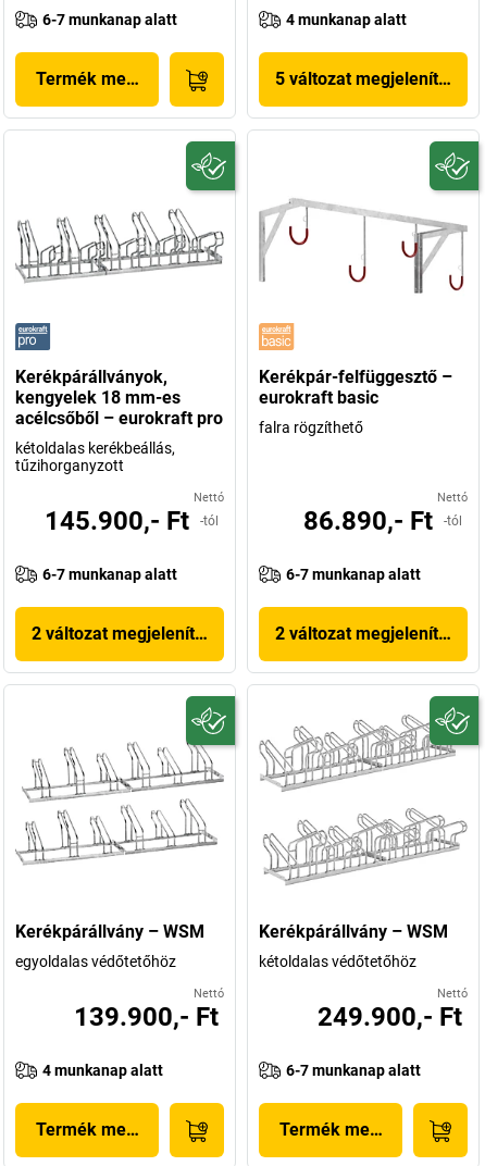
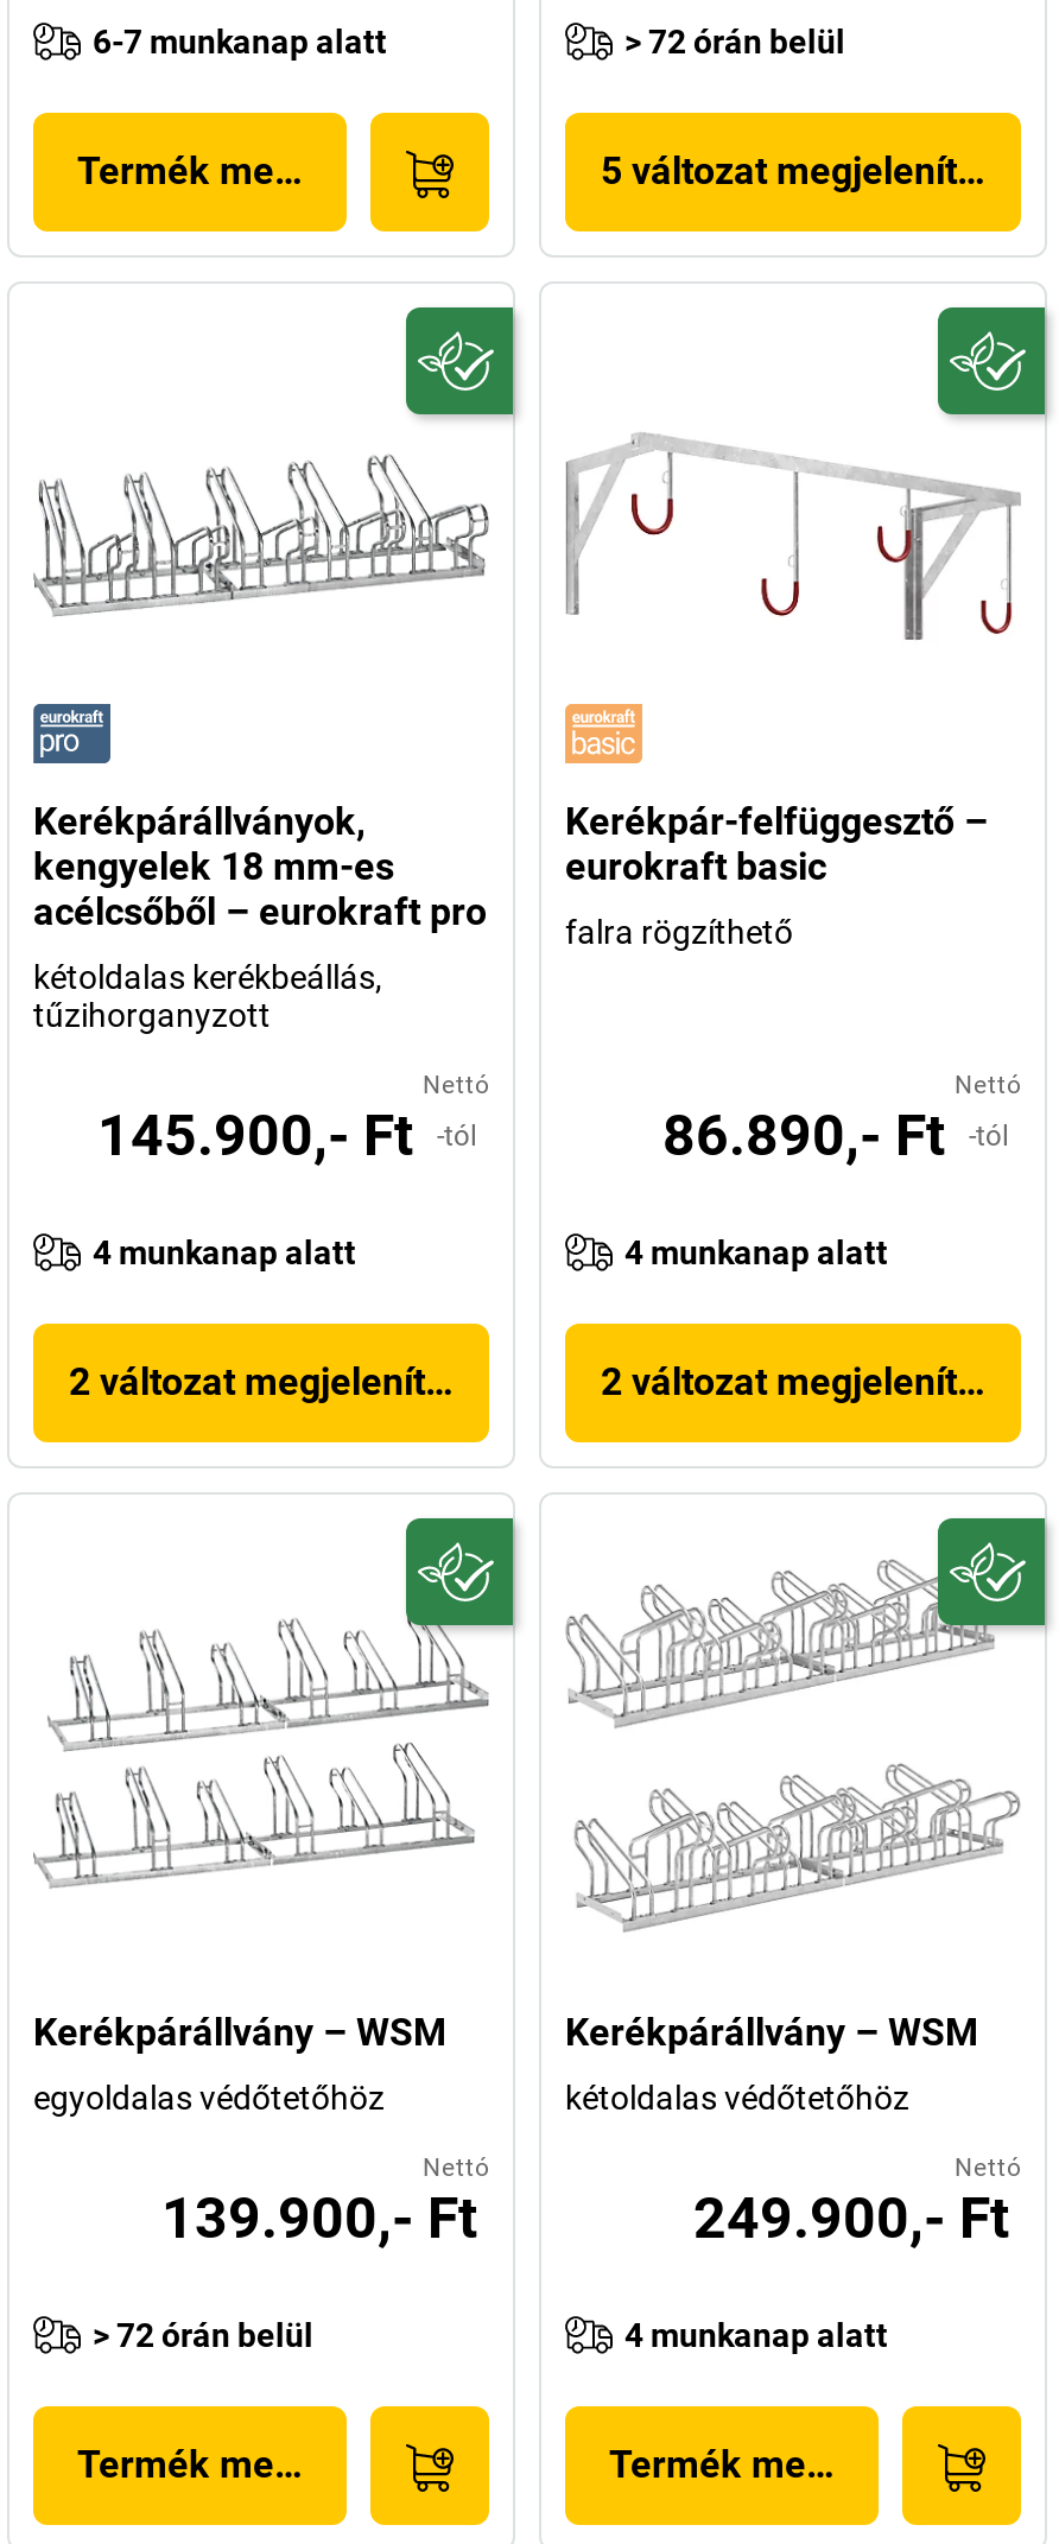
[286,11,407,28] 4 munkanap alatt -> [624,23,845,61] > 72 órán belül
[42,566,177,583] 6-7 munkanap alatt -> [93,1233,356,1271] 4 munkanap alatt
[286,566,421,583] 6-7 munkanap alatt -> [624,1233,888,1271] 4 munkanap alatt
[42,1062,163,1079] 4 munkanap alatt -> [93,2316,313,2354] > 72 órán belül
[286,1062,421,1079] 6-7 munkanap alatt -> [624,2316,888,2354] 4 munkanap alatt

